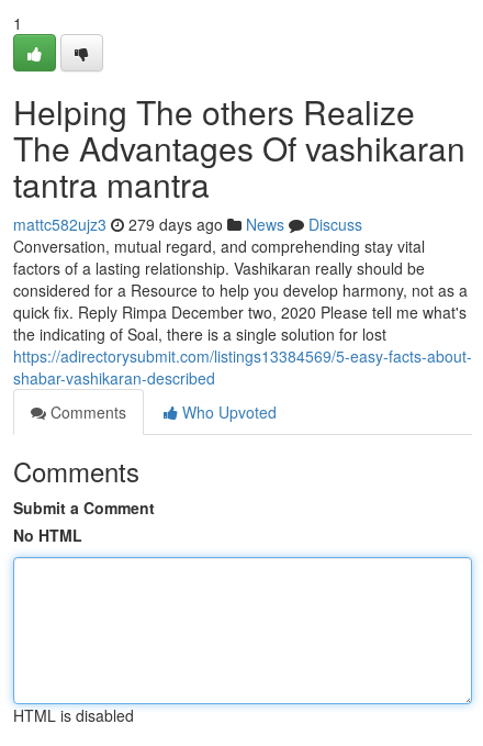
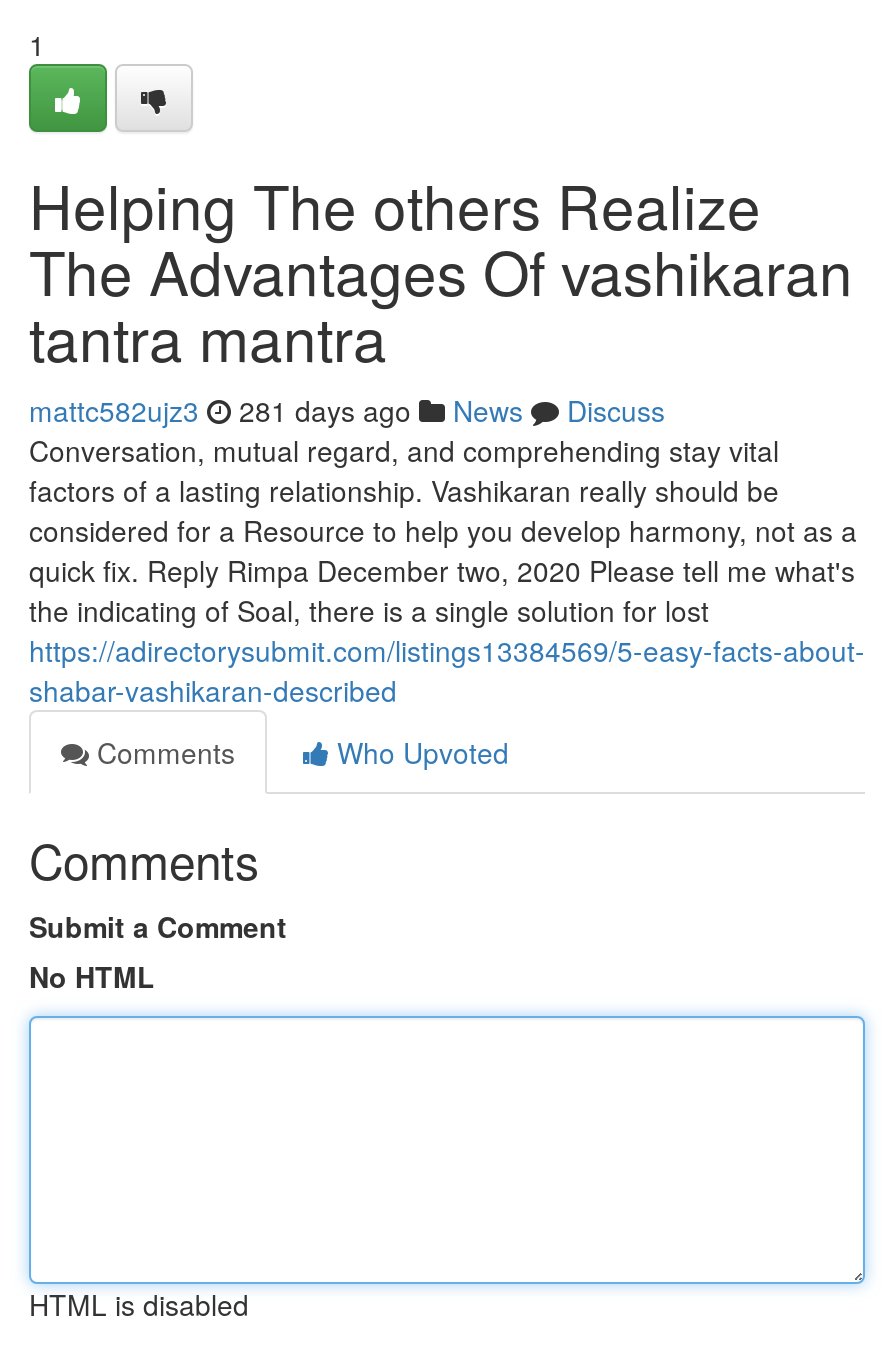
[13,213,362,235] mattc582ujz3 279 days ago News Discuss -> [29,390,665,430] mattc582ujz3 281 days ago News Discuss

